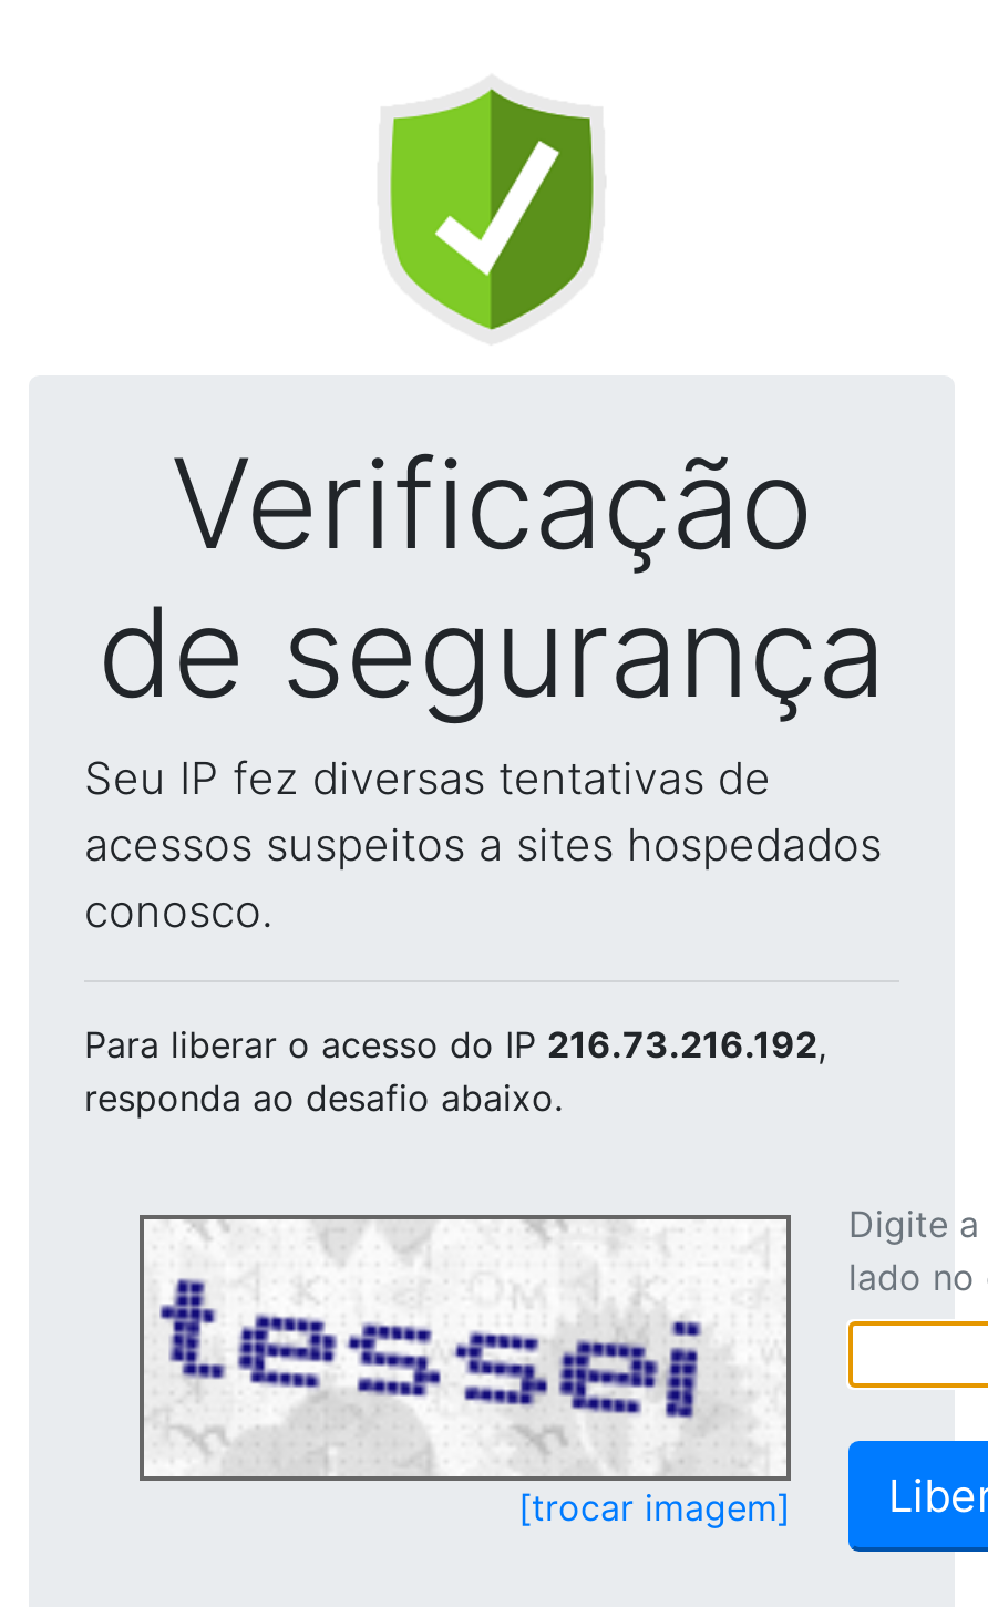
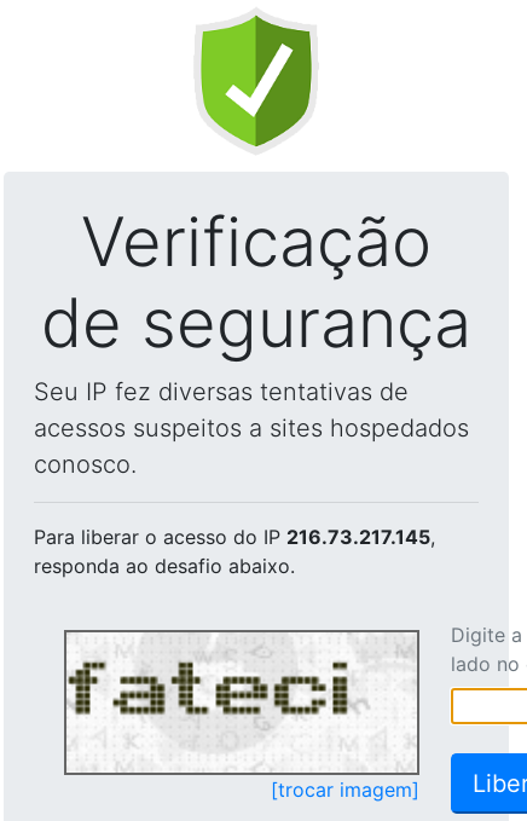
[84,1022,826,1067] Para liberar o acesso do IP 216.73.216.192, -> [34,525,435,549] Para liberar o acesso do IP 216.73.217.145,
[146,1226,707,1470] [image] -> [68,644,376,770] [image]

